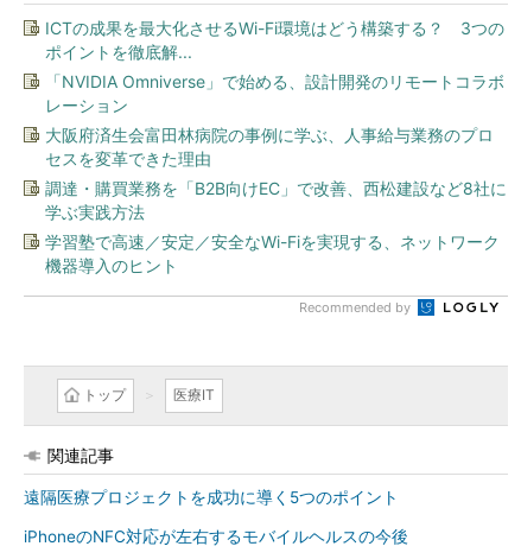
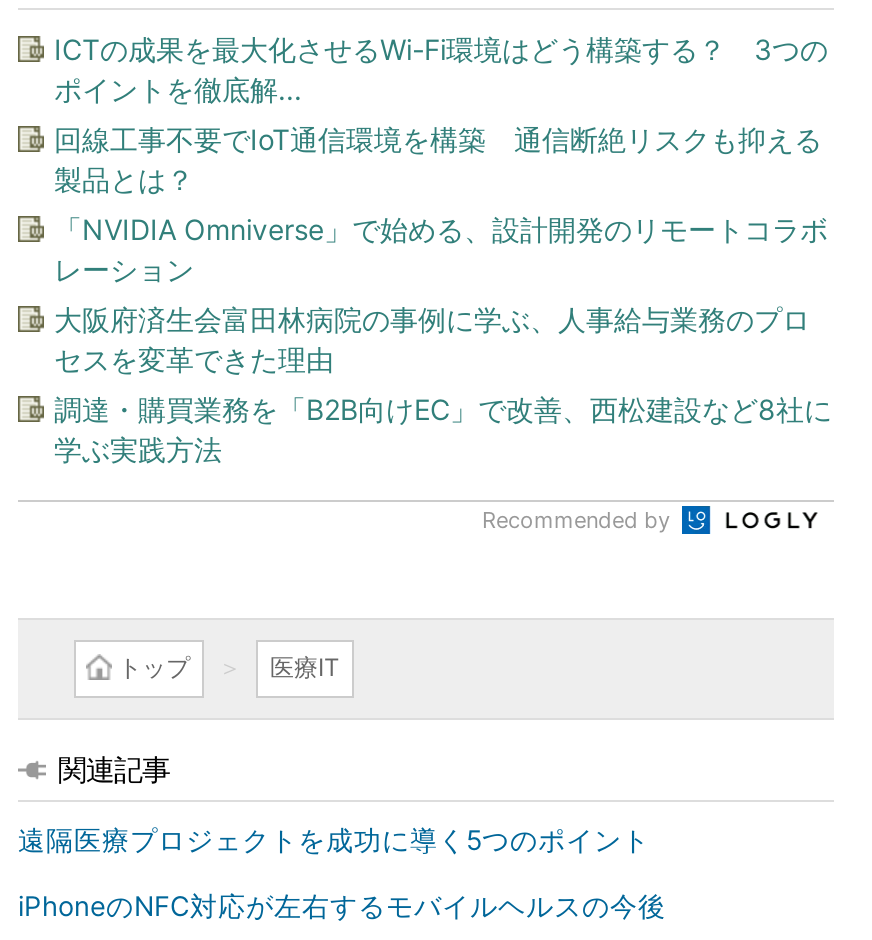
none -> [54,122,822,196] 回線工事不要でIoT通信環境を構築 通信断絶リスクも抑える | 製品とは？
moved [45,71,507,222] -> [54,212,832,466]: 「NVIDIA Omniverse」で始める、設計開発のリモートコラボ | レーション | 大阪府済生会富田林病院の事例に学ぶ、人事給与業務のプロ | セスを変革できた理由 | 調達・購買業務を「B2B向けEC」で改善、西松建設など8社に | 学ぶ実践方法
[45,231,500,275] 学習塾で高速／安定／安全なWi-Fiを実現する、ネットワーク | 機器導入のヒント -> none

